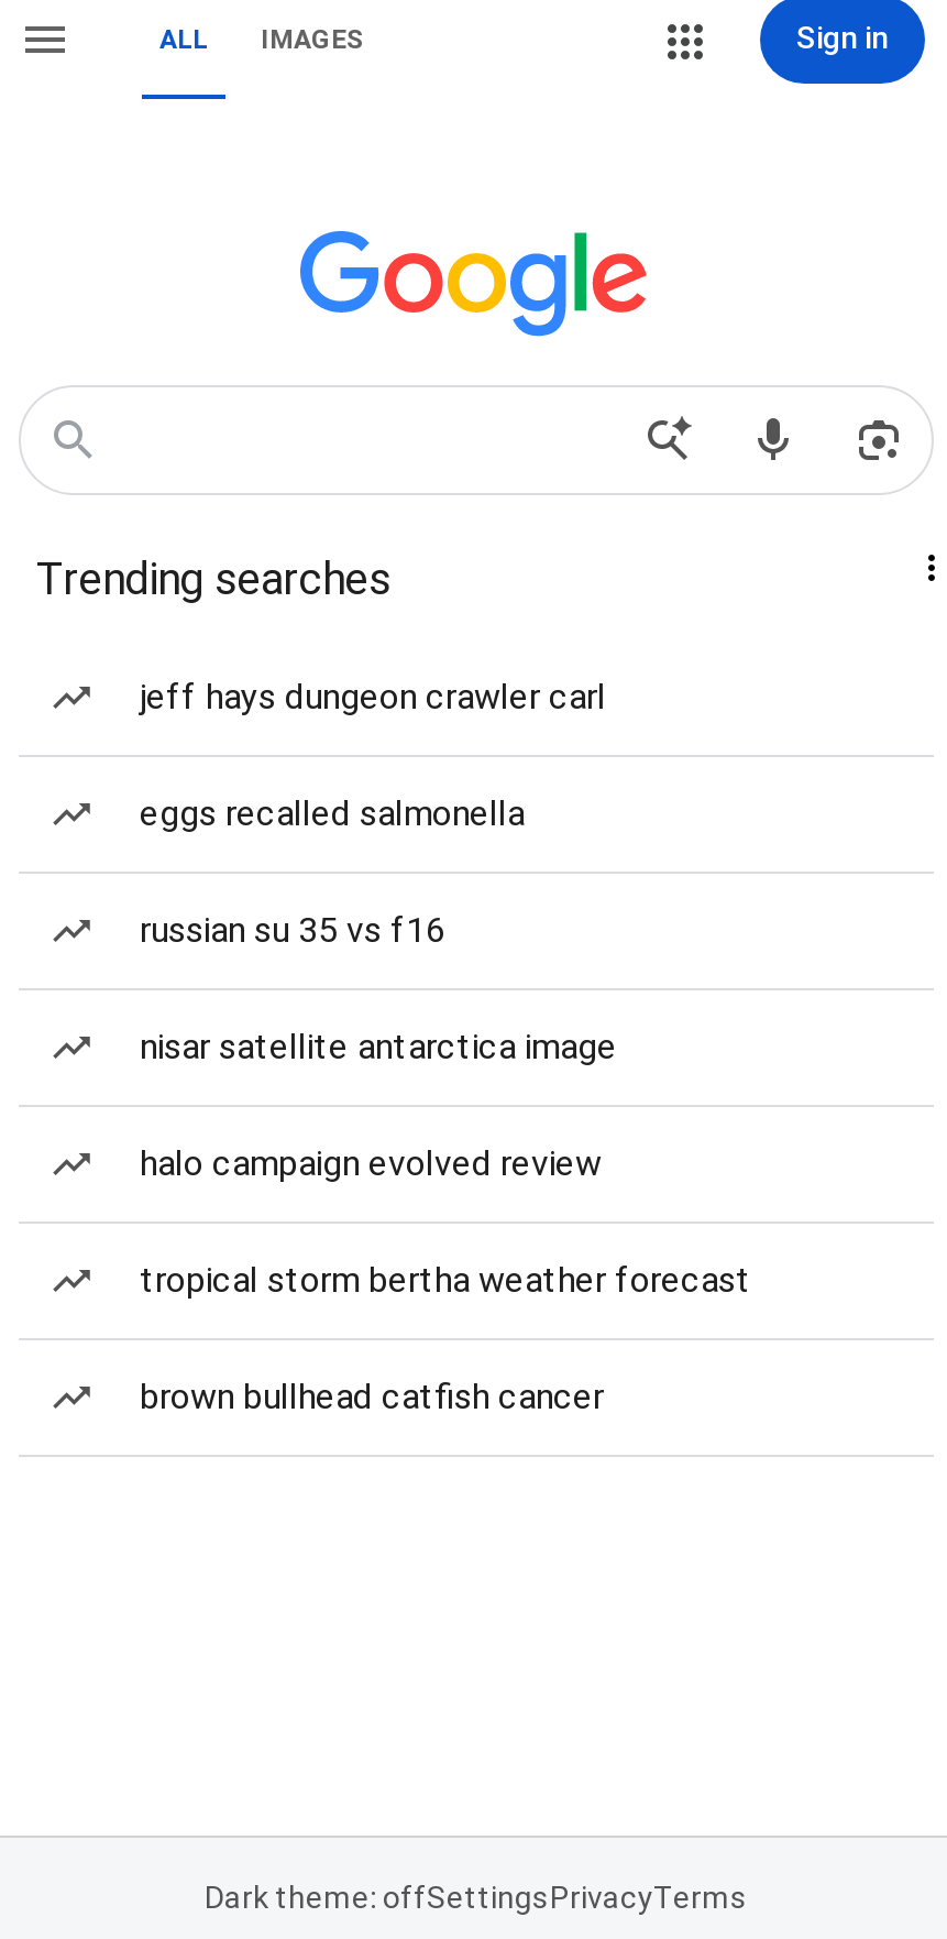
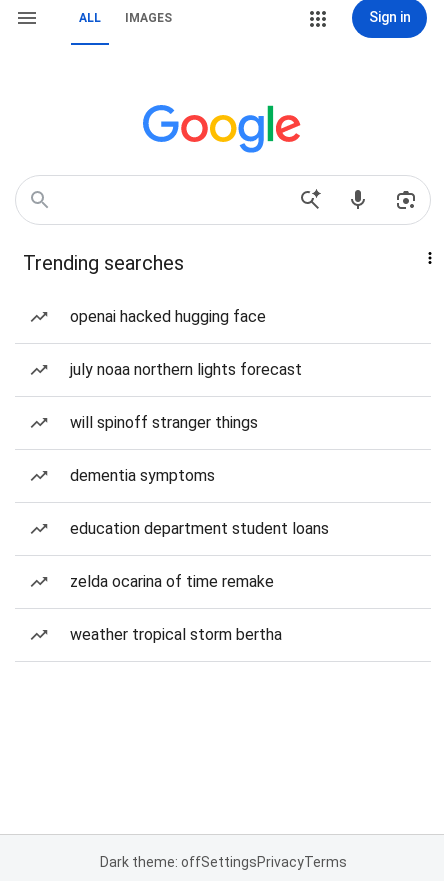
[140,676,606,717] jeff hays dungeon crawler carl -> [70,307,266,326] openai hacked hugging face
[140,792,525,834] eggs recalled salmonella -> [70,360,302,379] july noaa northern lights forecast
[140,909,445,951] russian su 35 vs f16 -> [70,413,258,432] will spinoff stranger things
[140,1026,617,1067] nisar satellite antarctica image -> [70,466,215,485] dementia symptoms
[140,1142,602,1184] halo campaign evolved review -> [70,519,329,538] education department student loans
[140,1259,751,1301] tropical storm bertha weather forecast -> [70,572,274,591] zelda ocarina of time remake
[140,1376,604,1417] brown bullhead catfish cancer -> [70,625,282,644] weather tropical storm bertha

